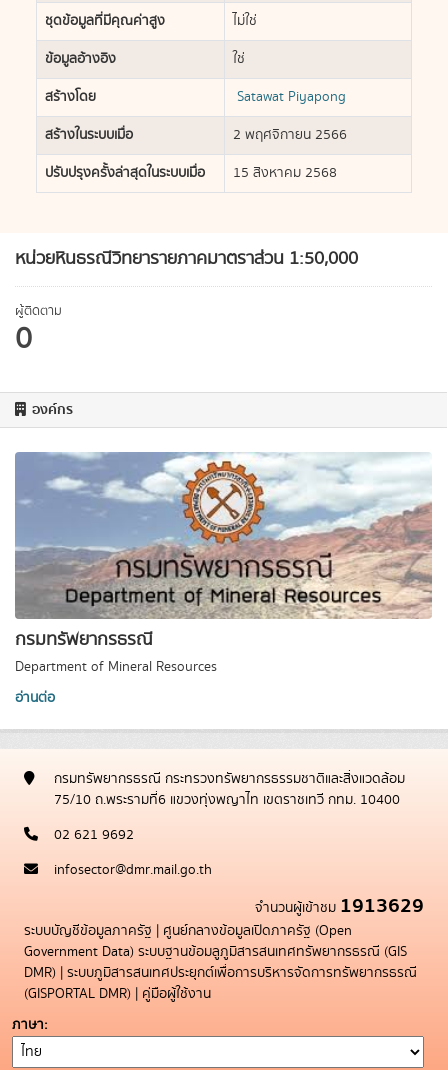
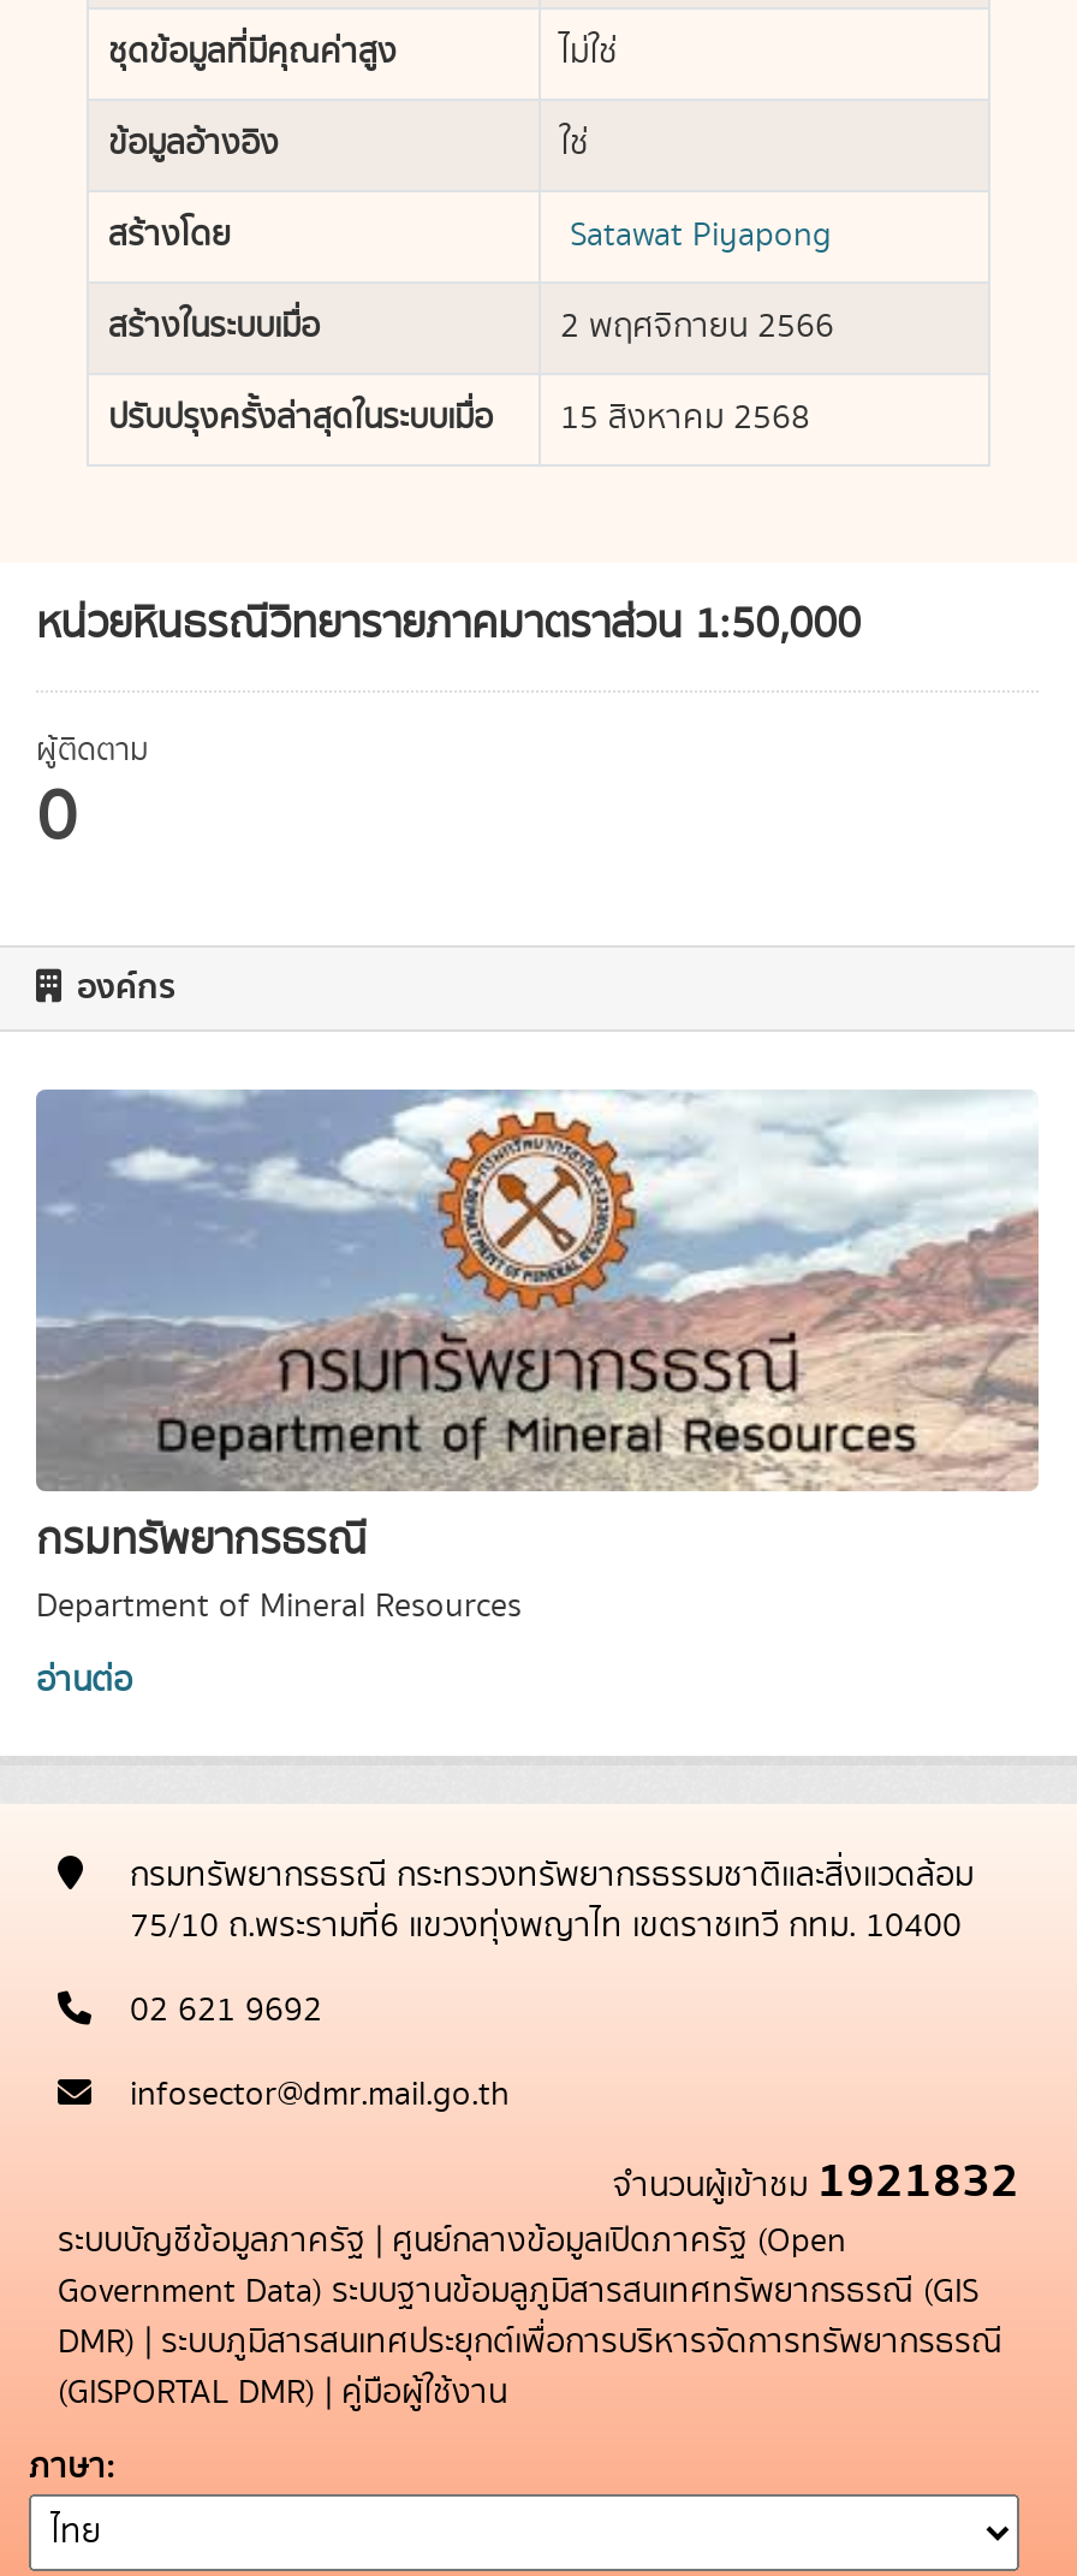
[255,890,424,922] จำนวนผู้เข้าชม1913629 -> [613,2144,1019,2221] จำนวนผู้เข้าชม1921832

